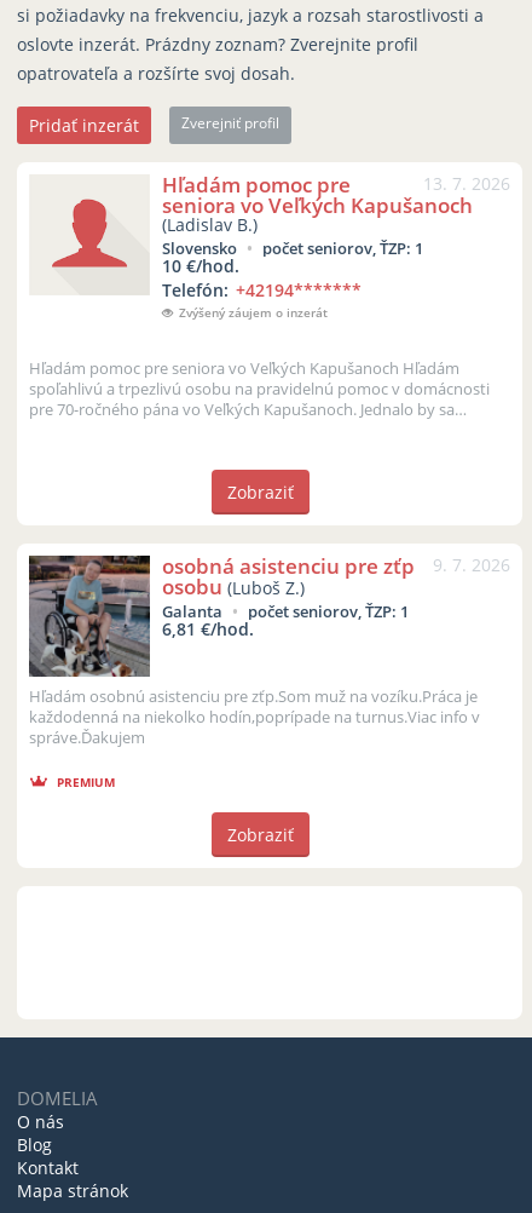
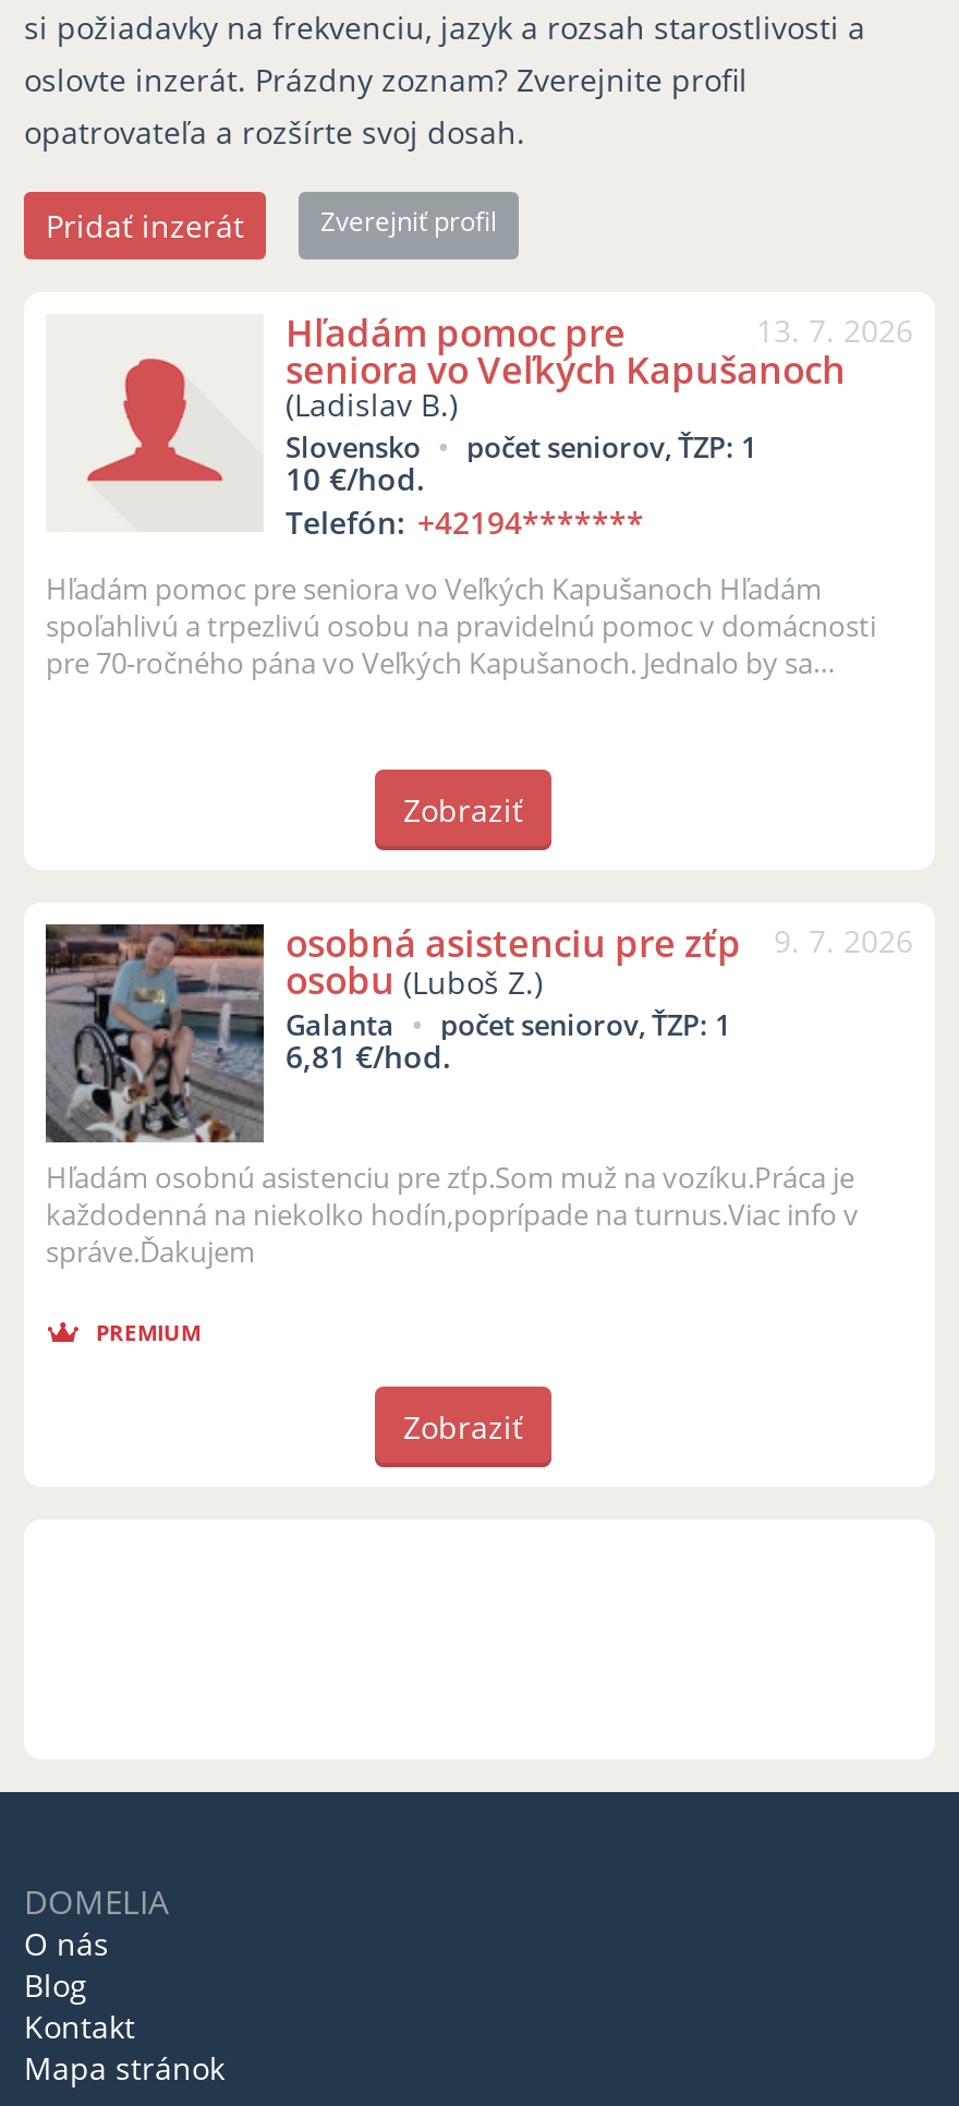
[179,304,328,321] Zvýšený záujem o inzerát -> none

